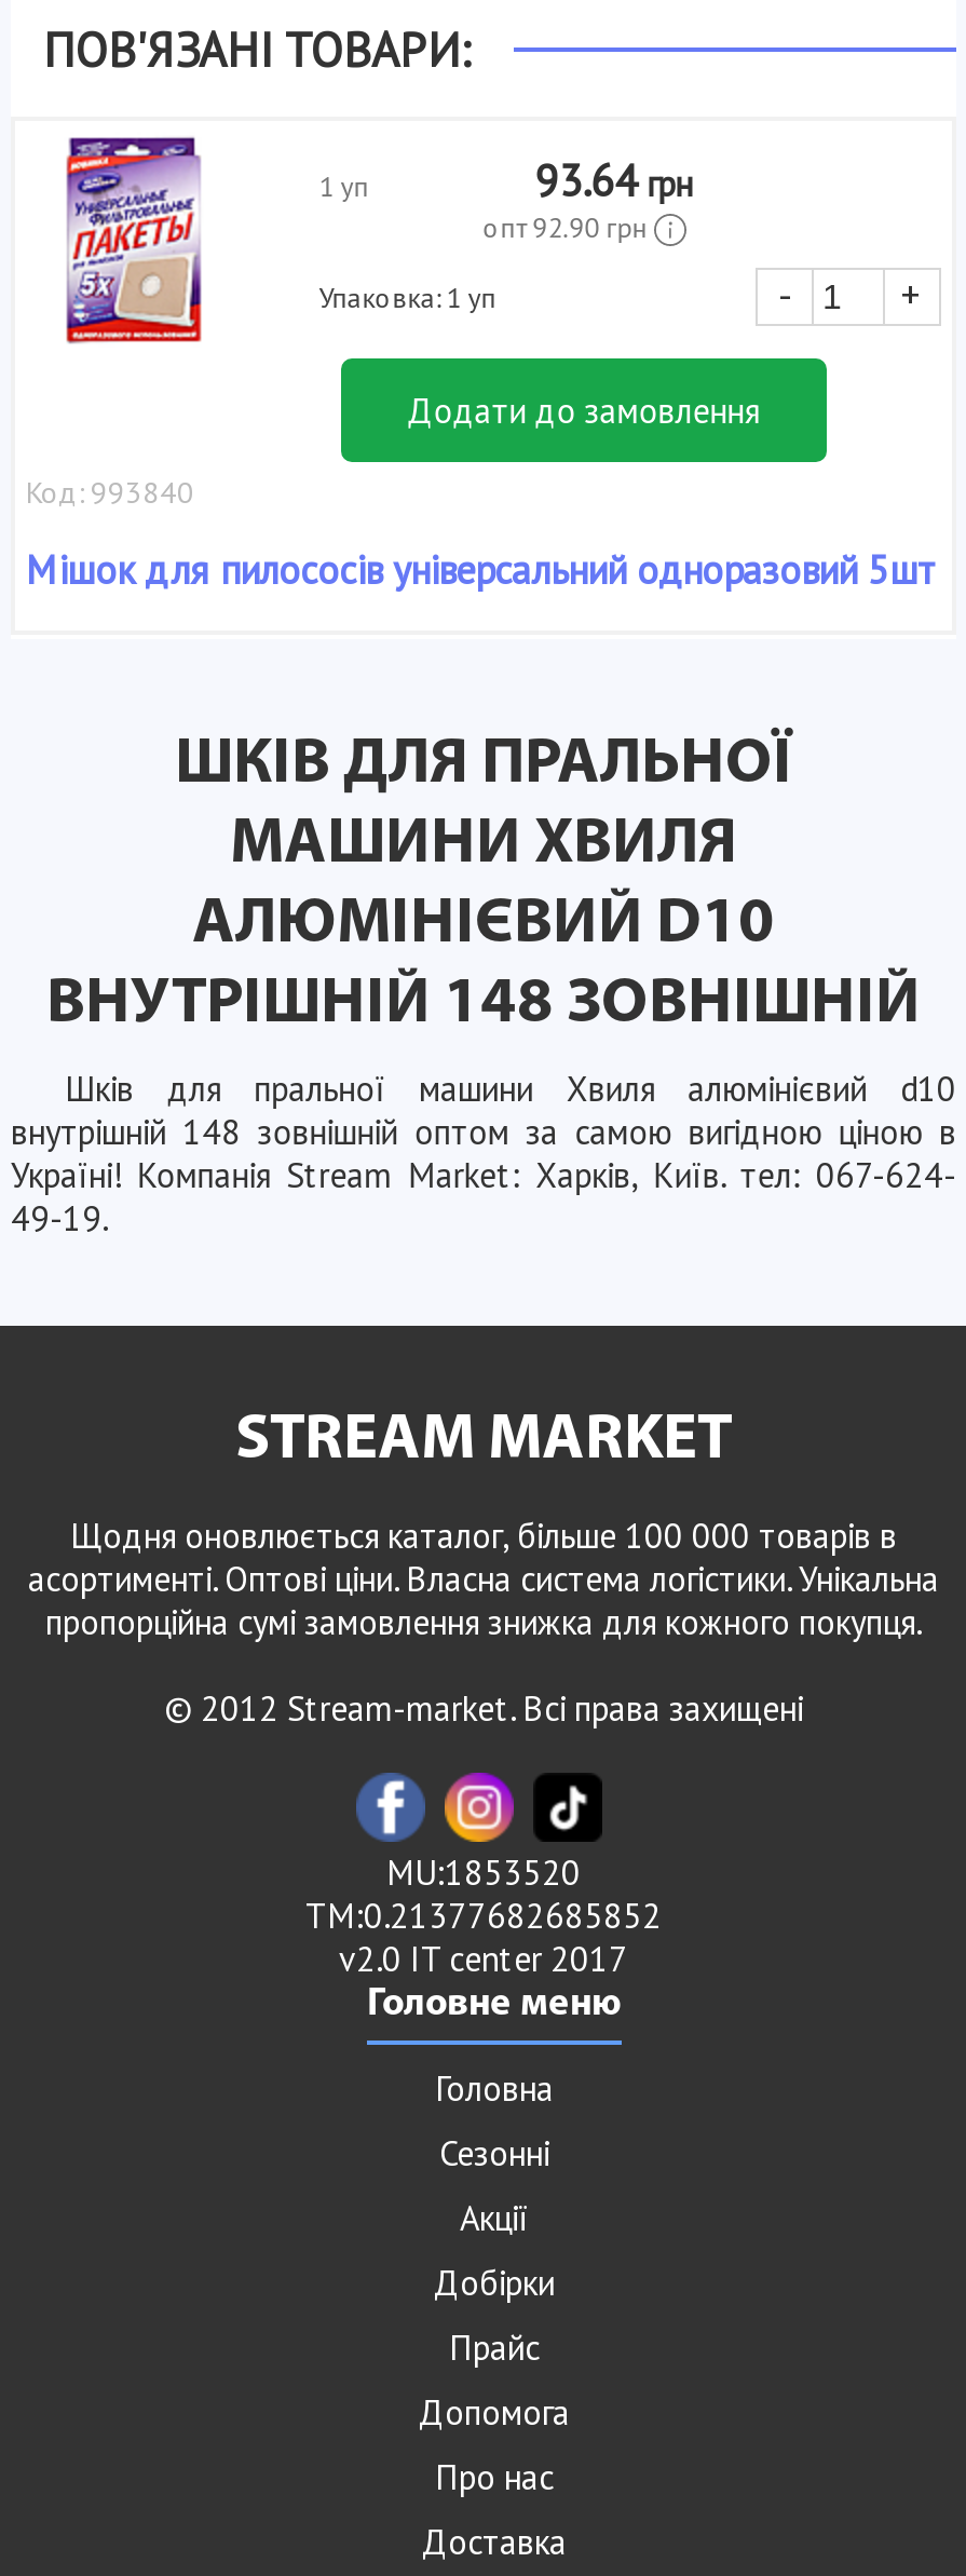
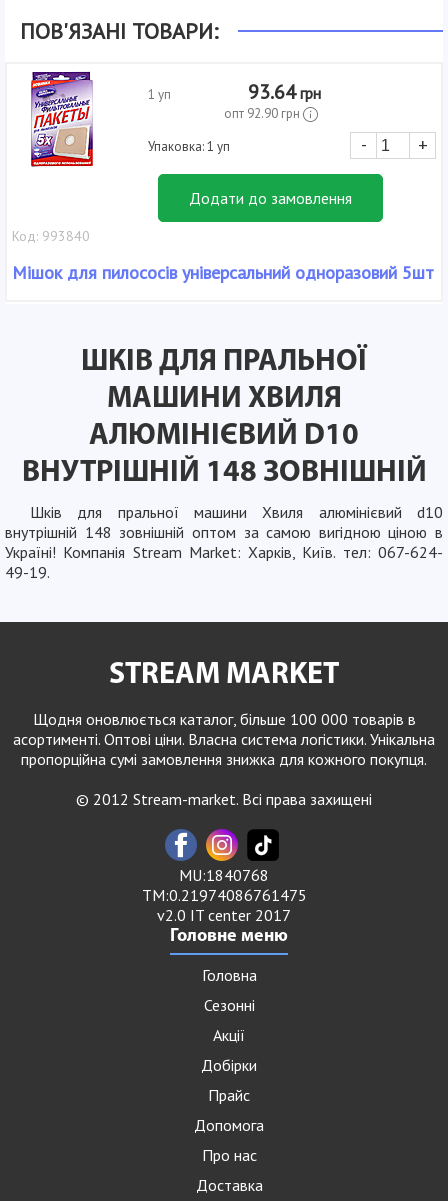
[305,1850,662,1937] MU:1853520 | TM:0.21377682685852 -> [141,865,306,905] MU:1840768 | TM:0.21974086761475

